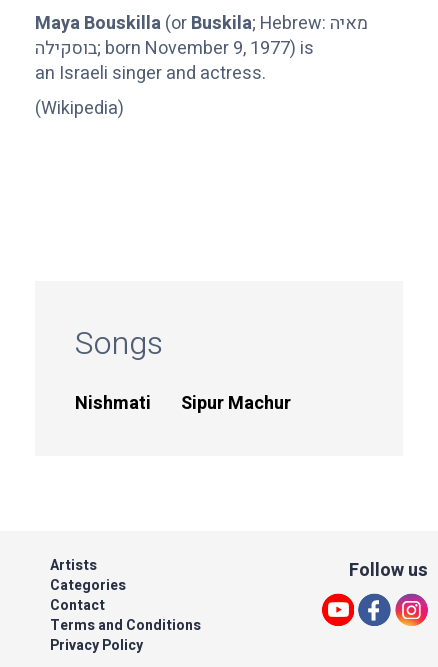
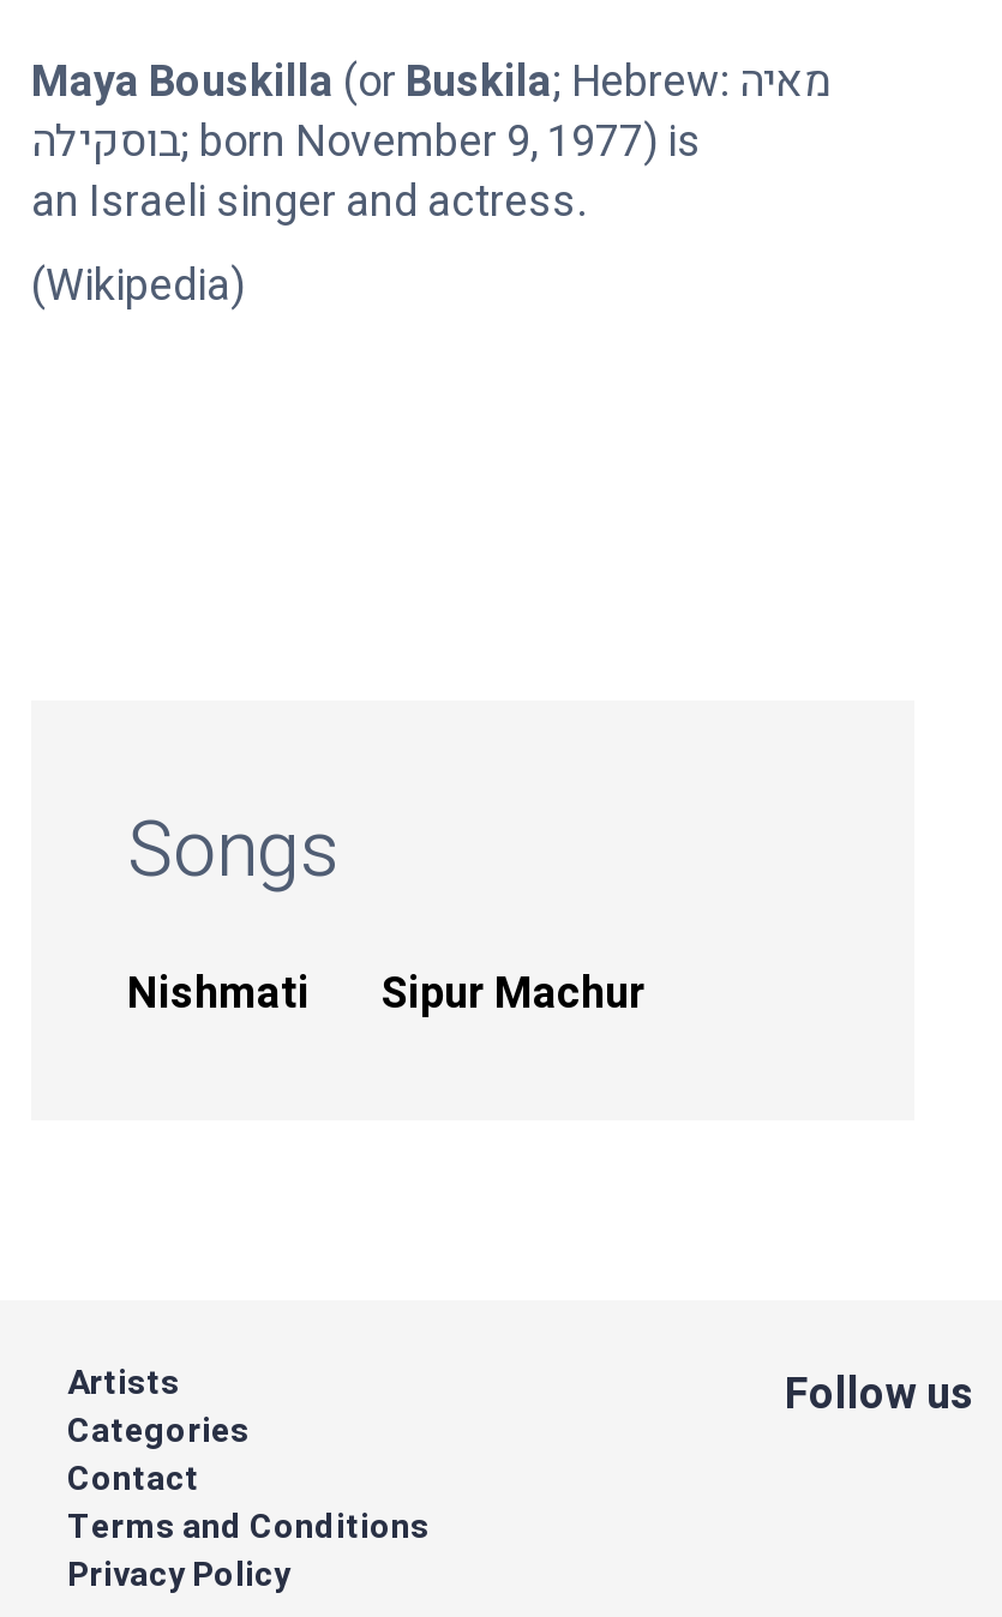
[321,592,429,627] [image] -> none

